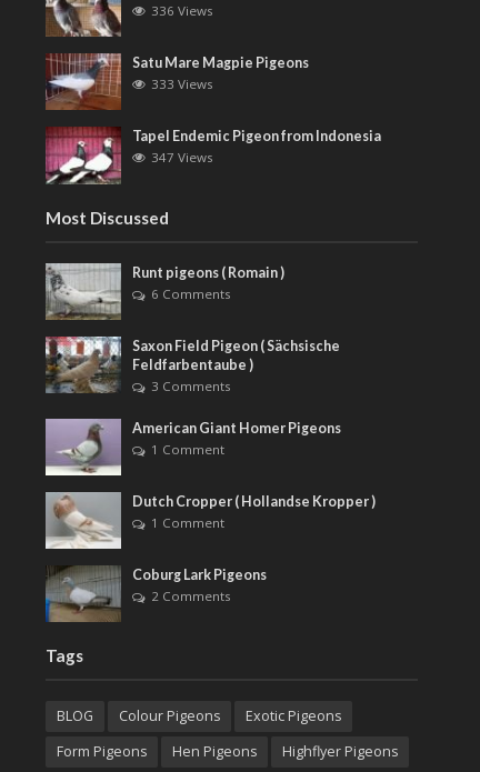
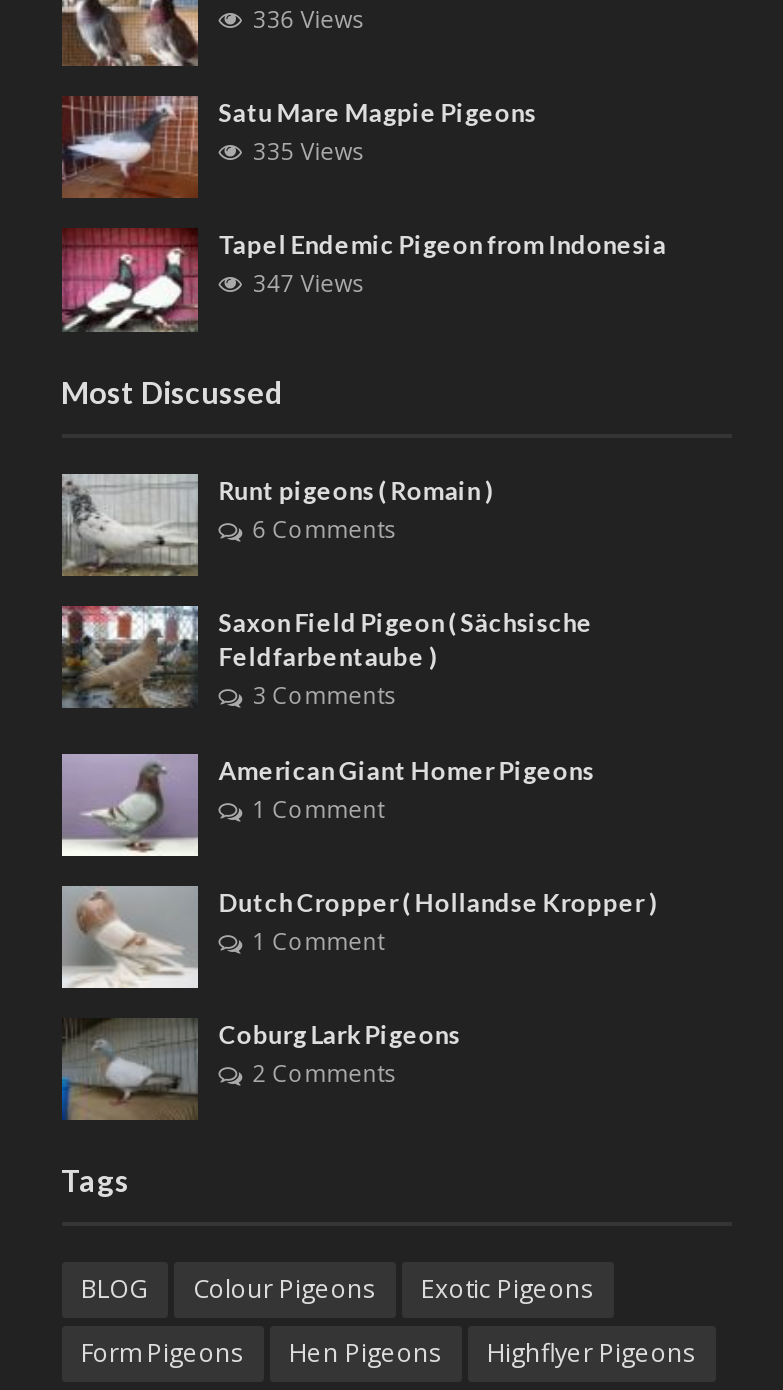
[151,76,214,93] 333 Views -> [252,137,364,167] 335 Views

